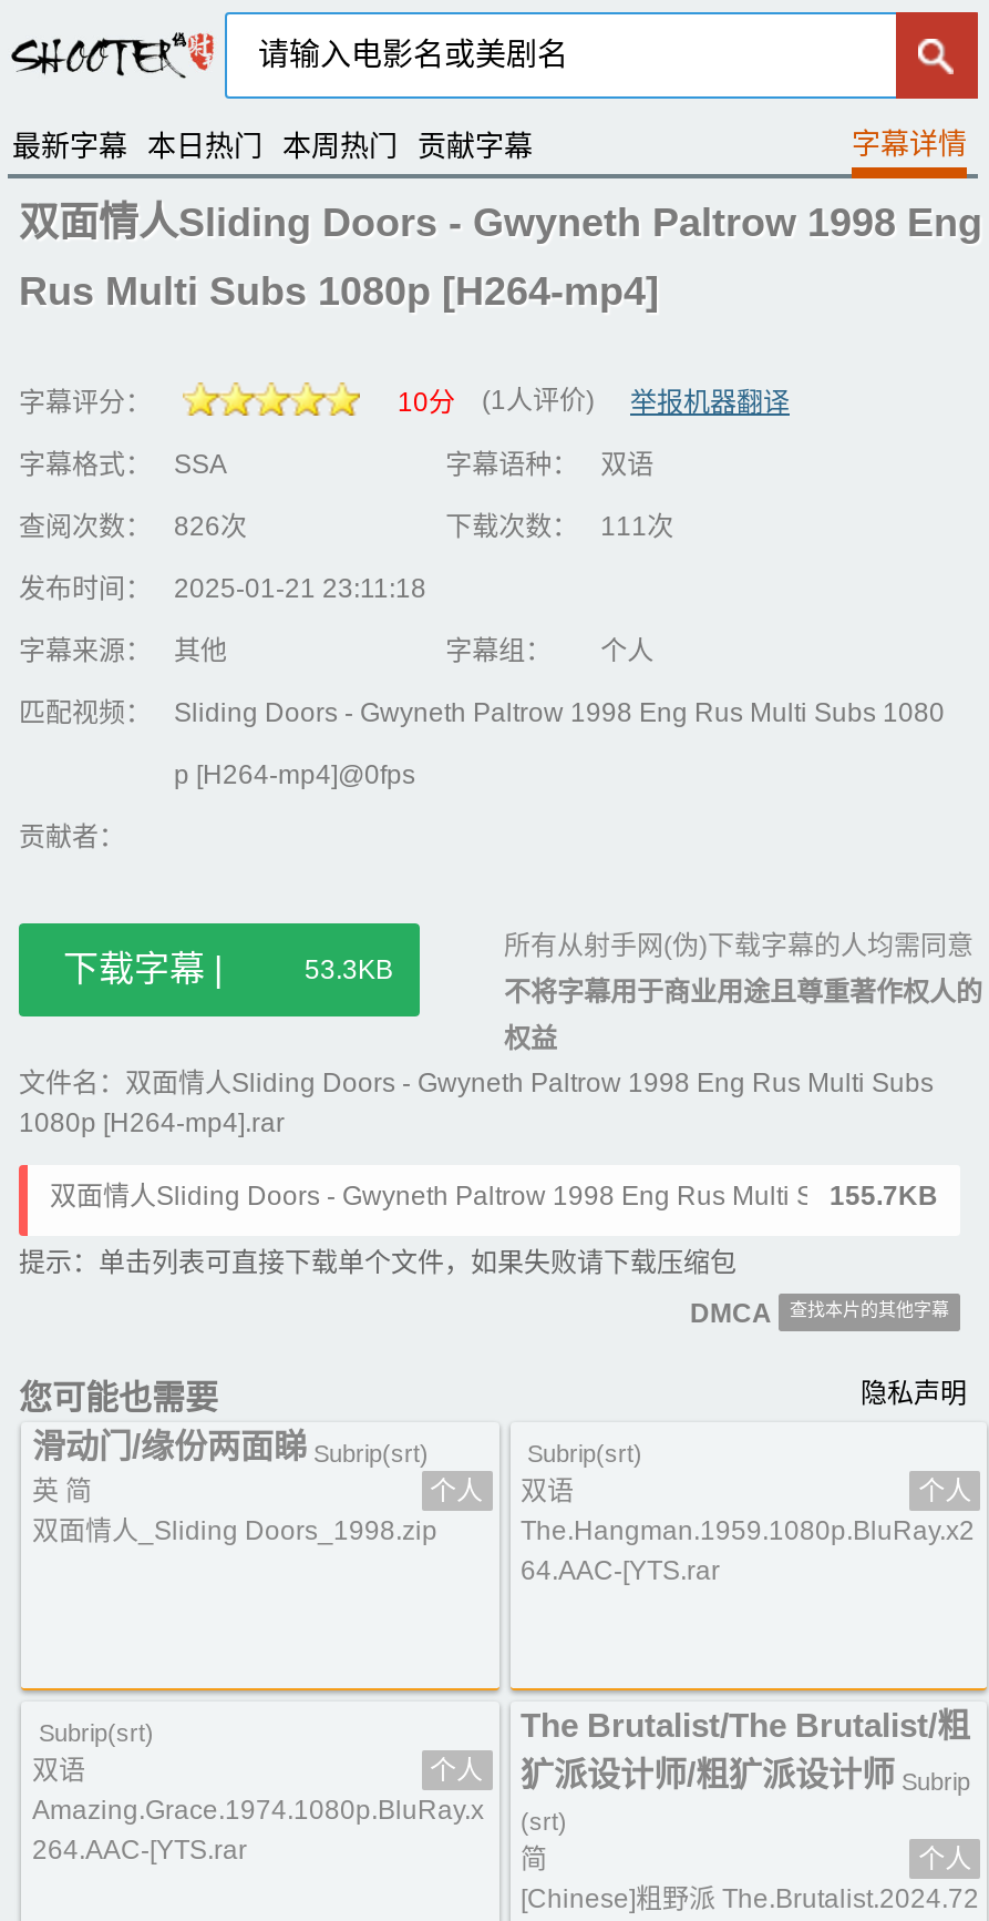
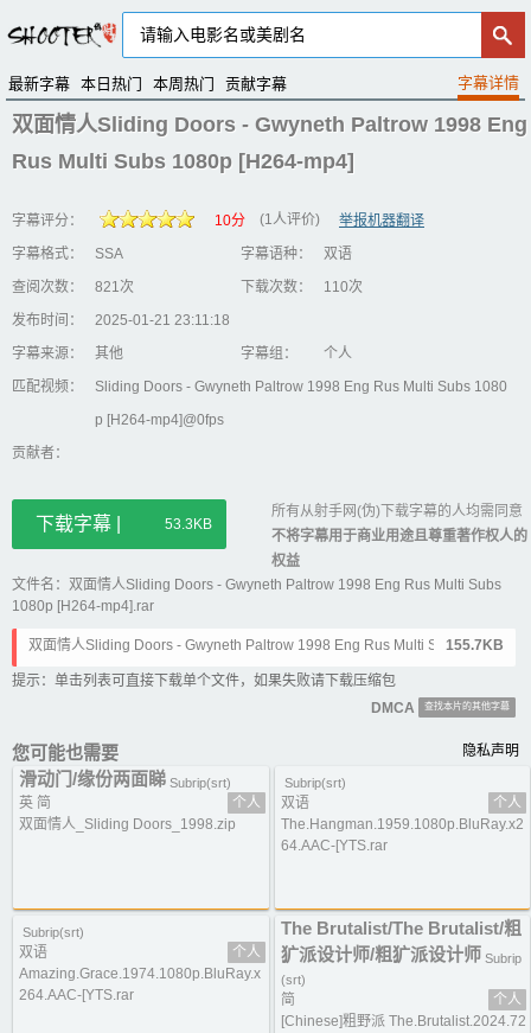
[19,511,247,542] 查阅次数： 826次 -> [12,279,134,295] 查阅次数： 821次
[445,511,674,542] 下载次数： 111次 -> [240,279,362,295] 下载次数： 110次

